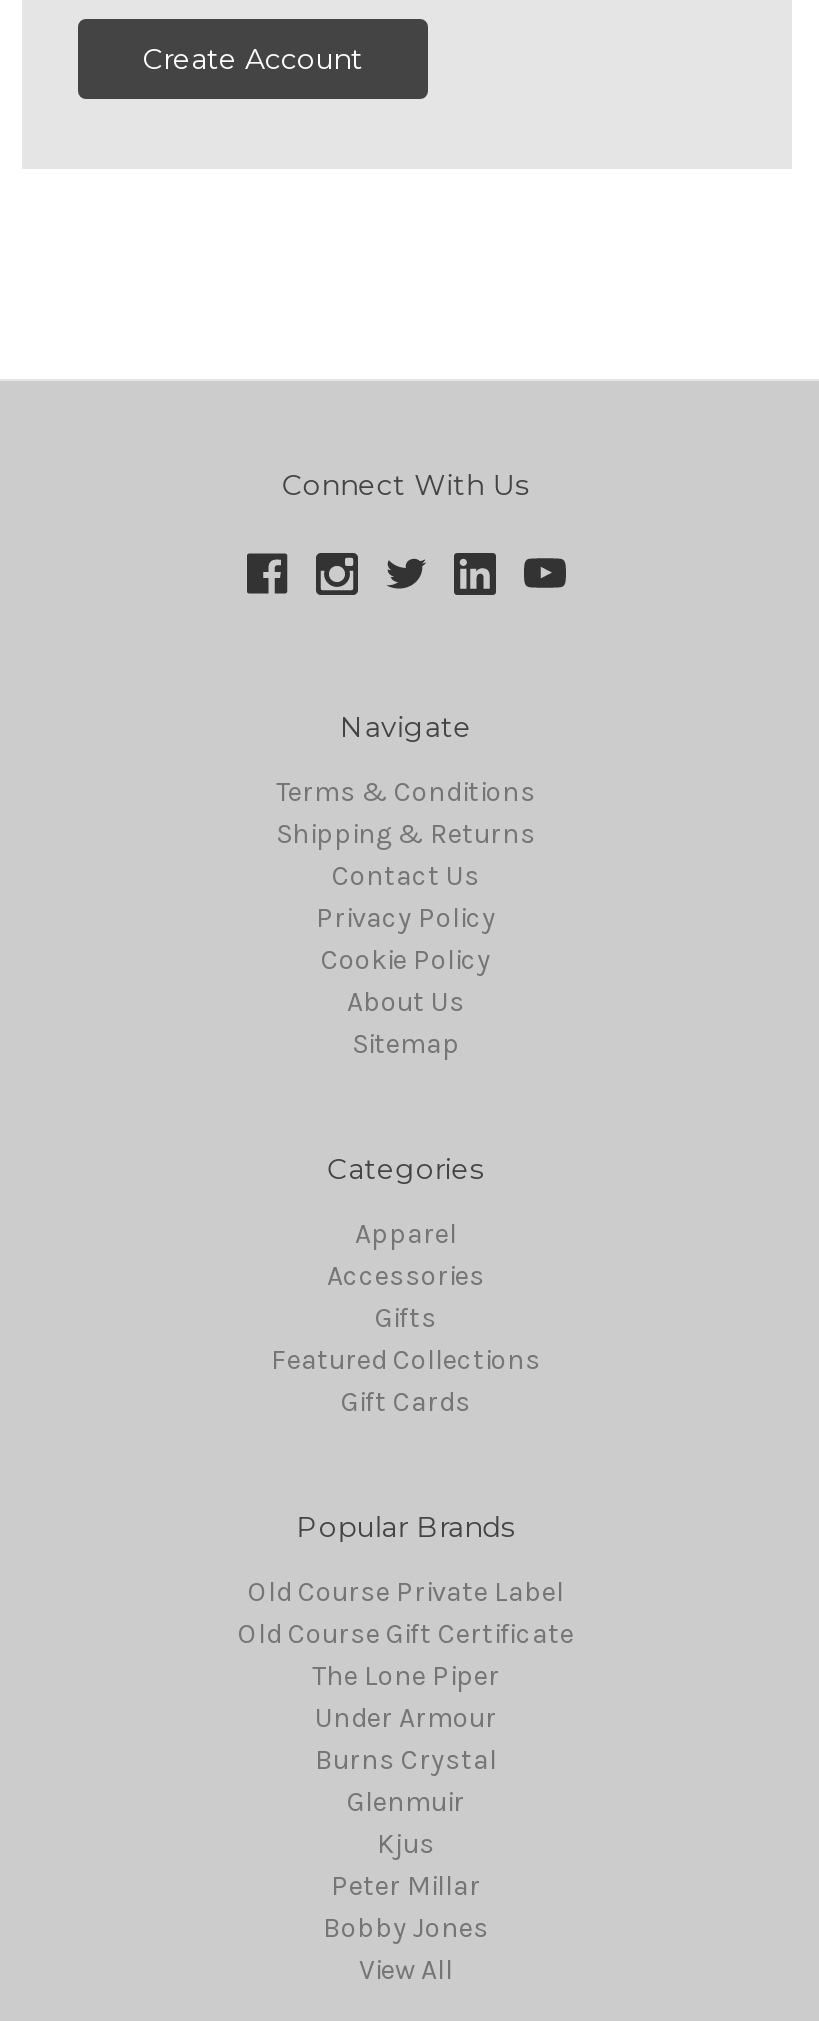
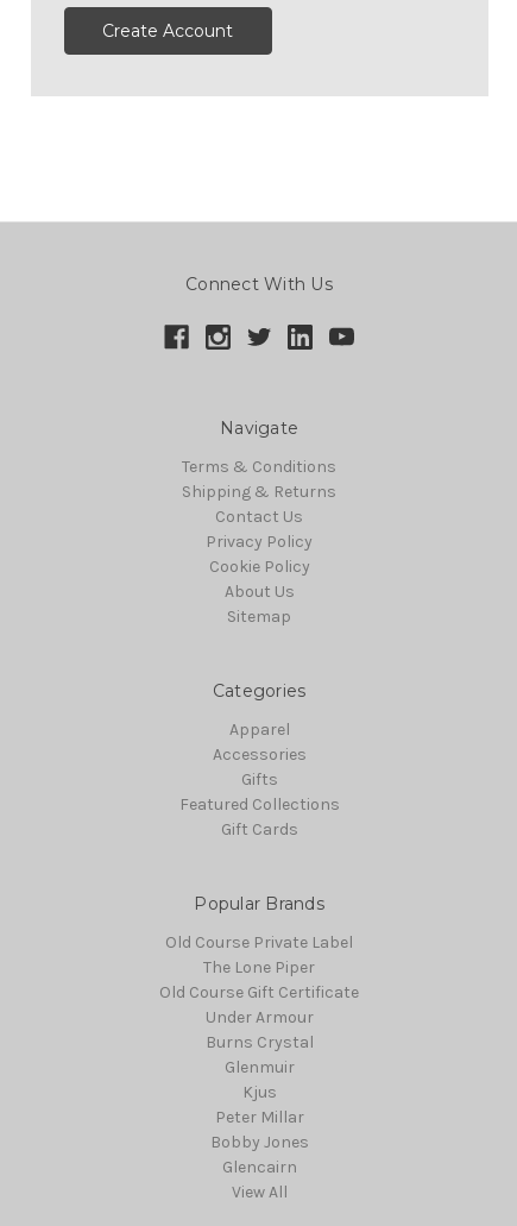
moved [238,1617,574,1651] -> [159,982,359,1002]: Old Course Gift Certificate
moved [312,1659,500,1693] -> [203,957,315,977]: The Lone Piper
none -> [222,1157,297,1177] Glencairn

